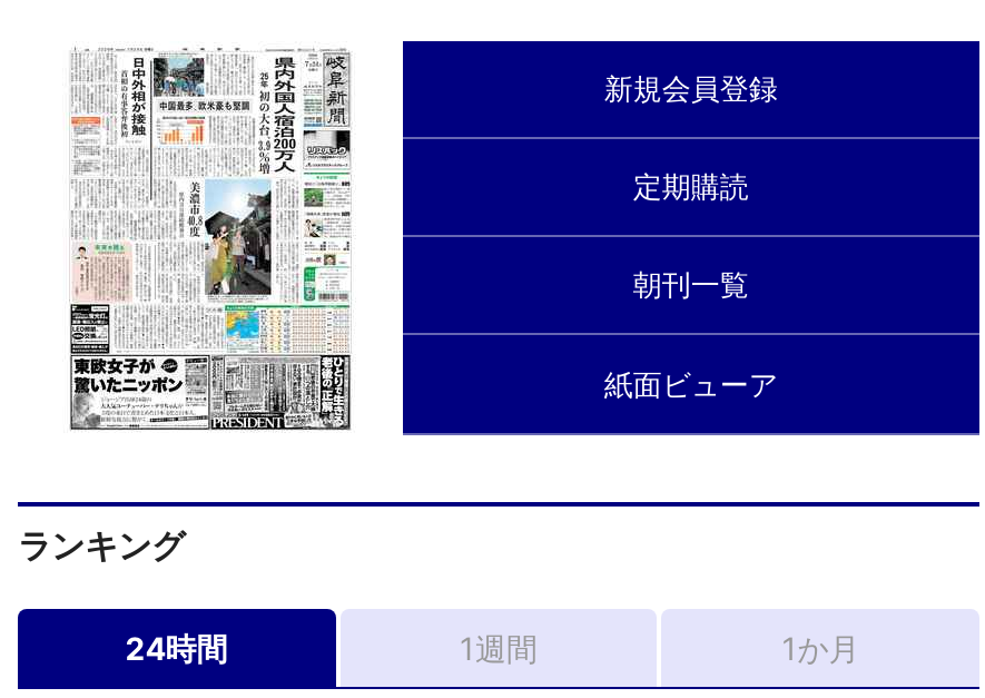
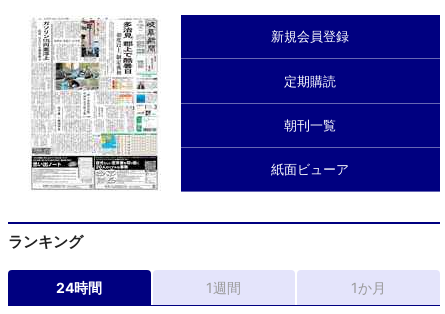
[69,51,352,430] [image] -> [31,19,157,189] [image]

